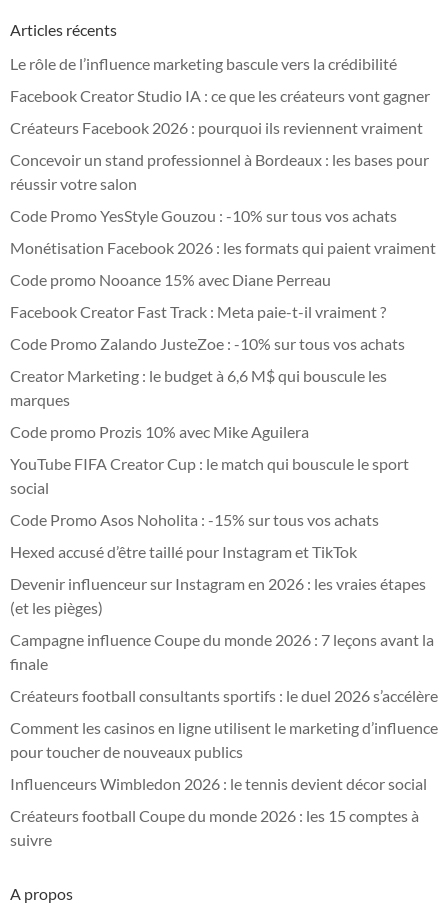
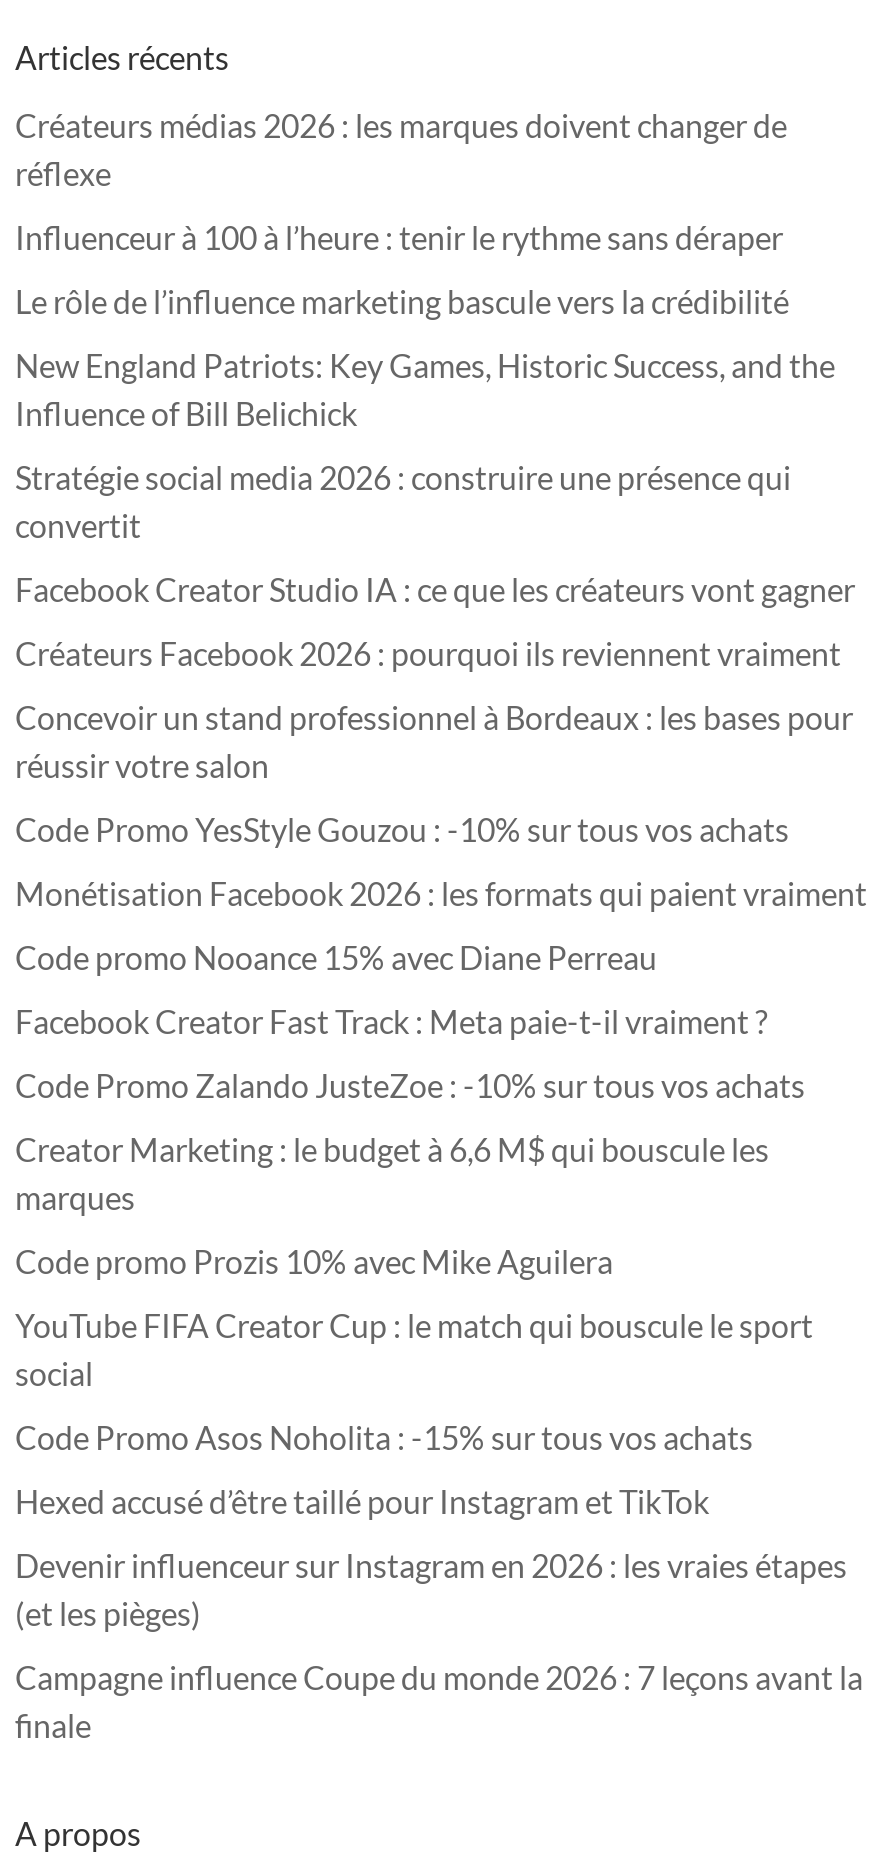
none -> [15,106,787,256] Créateurs médias 2026 : les marques doivent changer de | réflexe | Influenceur à 100 à l’heure : tenir le rythme sans déraper
moved [10,54,397,73] -> [15,282,789,320]: Le rôle de l’influence marketing bascule vers la crédibilité
none -> [15,346,835,544] New England Patriots: Key Games, Historic Success, and the | Influence of Bill Belichick | Stratégie social media 2026 : construire une présence qui | convertit
moved [10,86,436,673] -> [15,570,867,1744]: Facebook Creator Studio IA : ce que les créateurs vont gagner | Créateurs Facebook 2026 : pourquoi ils reviennent vraiment | Concevoir un stand professionnel à Bordeaux : les bases pour | ... | Campagne influence Coupe du monde 2026 : 7 leçons avant la | finale
[10,686,438,849] Créateurs football consultants sportifs : le duel 2026 s’accélère | Comment les casinos en ligne utilisent le marketing d’influence | pour toucher de nouveaux publics | Influenceurs Wimbledon 2026 : le tennis devient décor social | Créateurs football Coupe du monde 2026 : les 15 comptes à | suivre -> none

